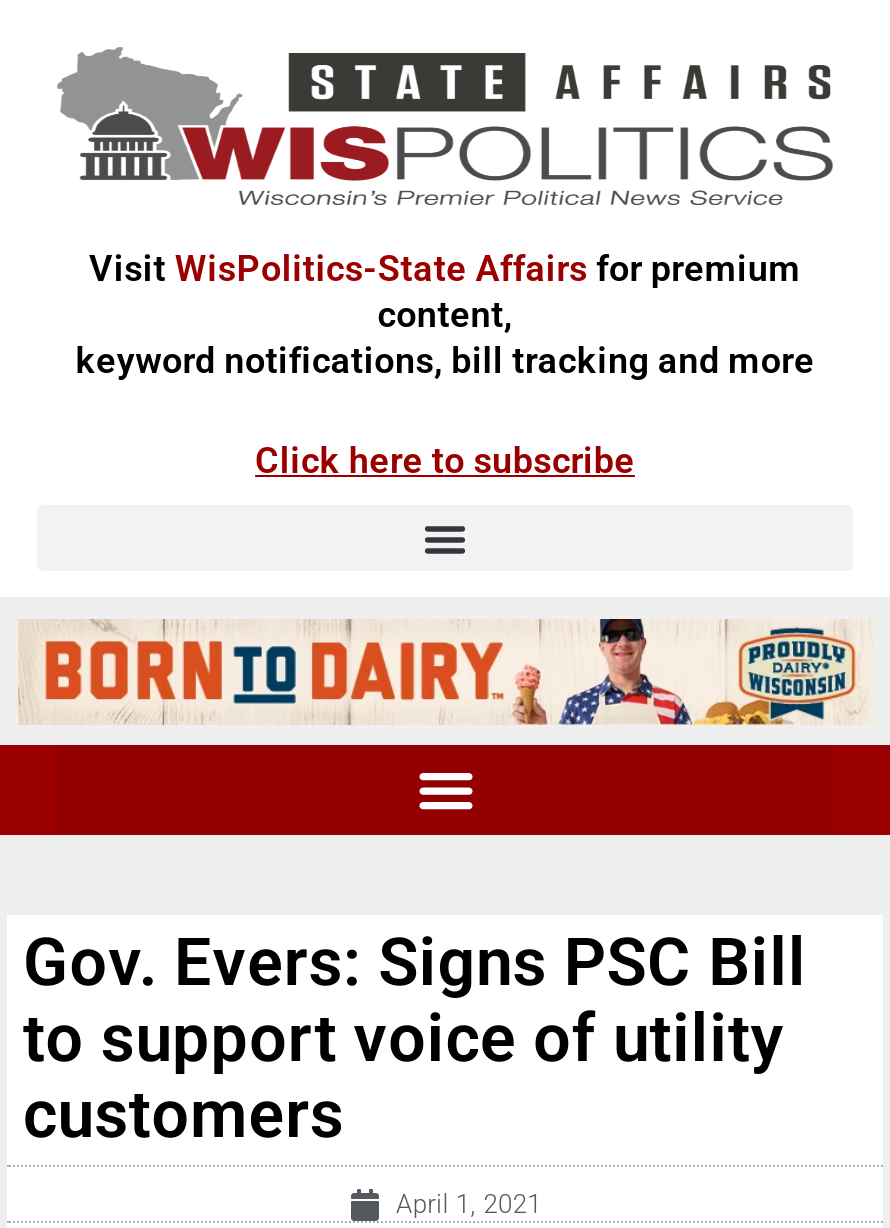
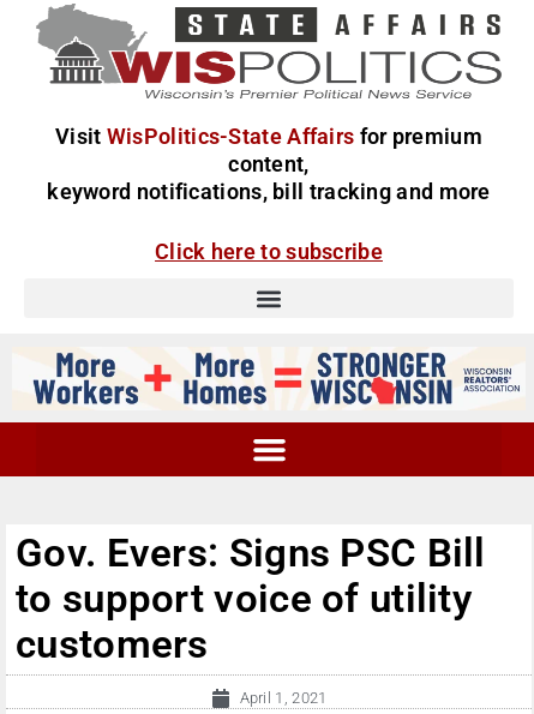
[19,617,863,727] [image] -> [13,347,521,410] [image]

